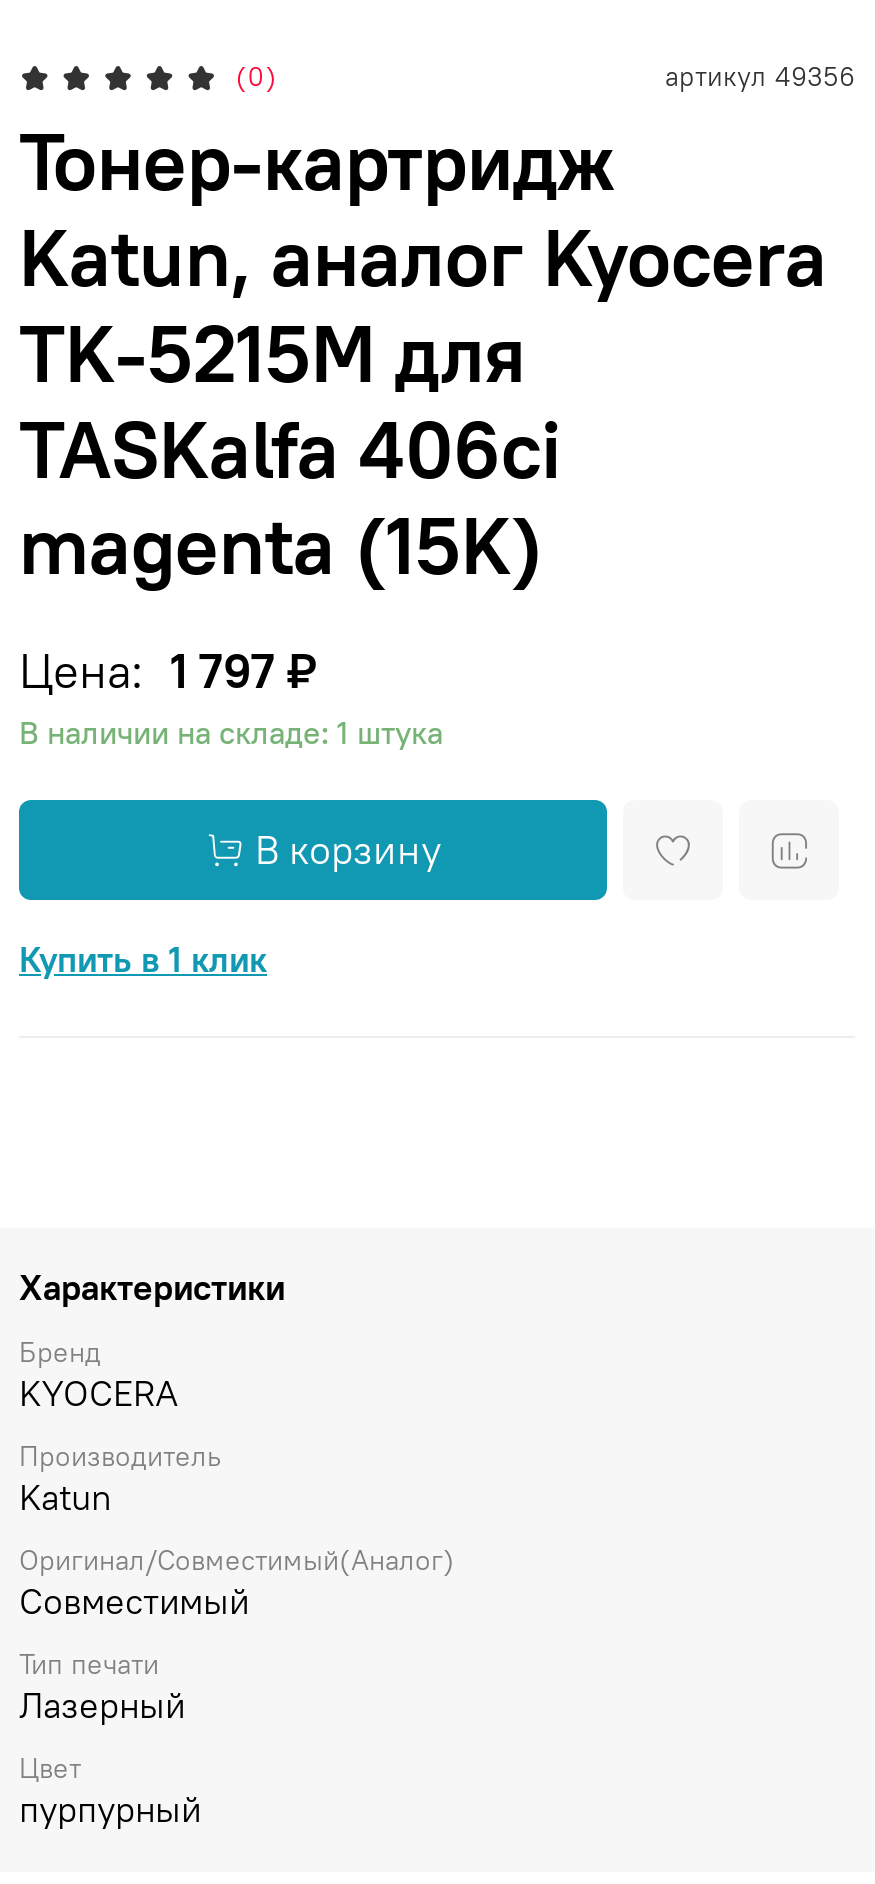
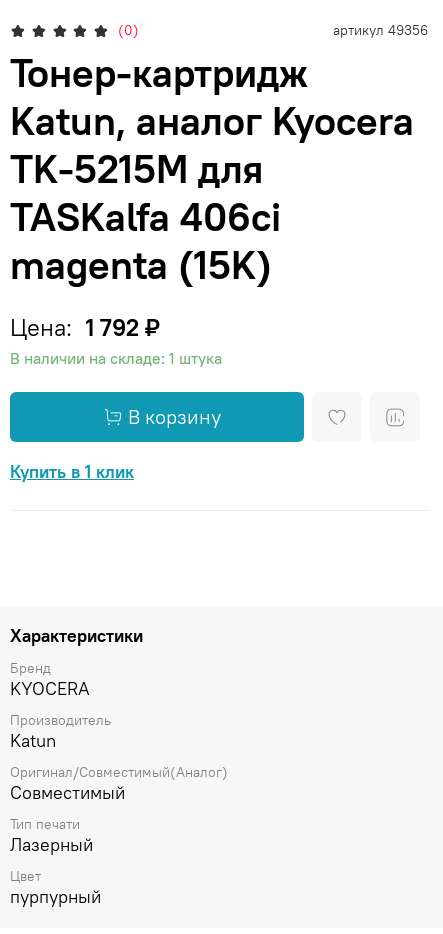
[19,639,317,699] Цена: 1 797 ₽ -> [10,312,160,342] Цена: 1 792 ₽

